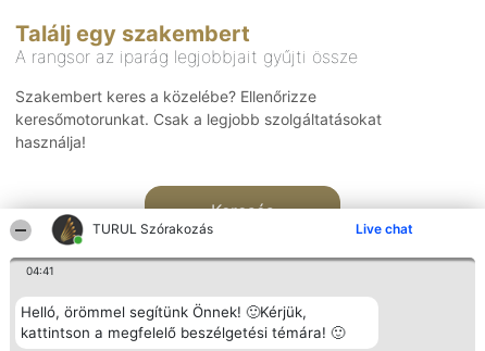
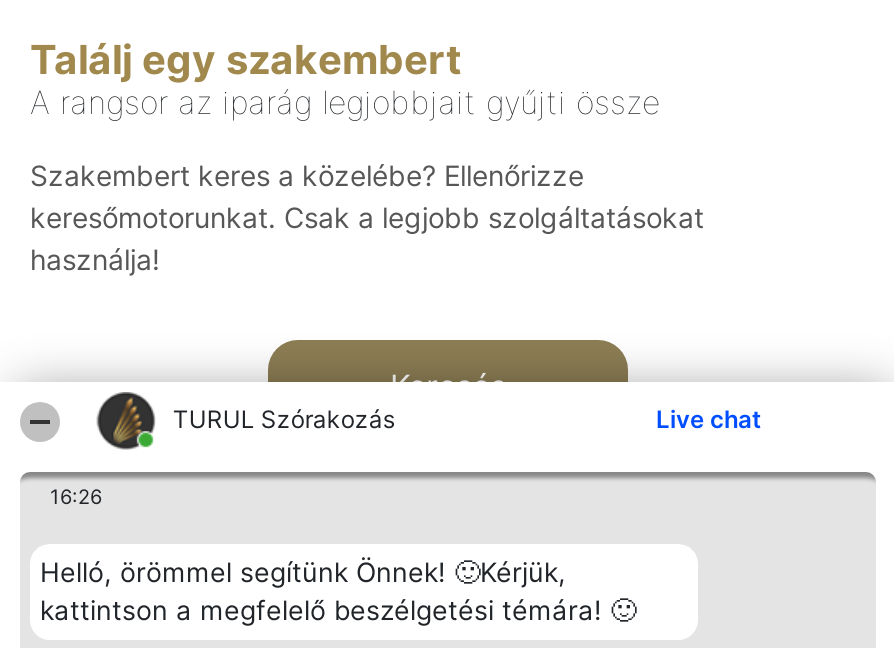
[26,264,54,277] 04:41 -> [50,484,102,508] 16:26

